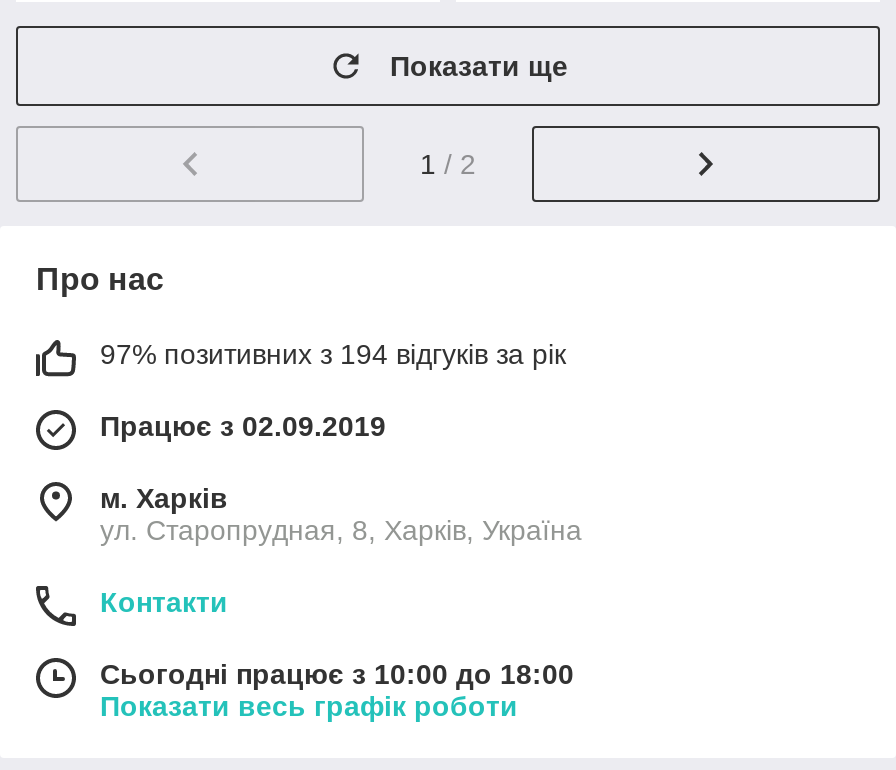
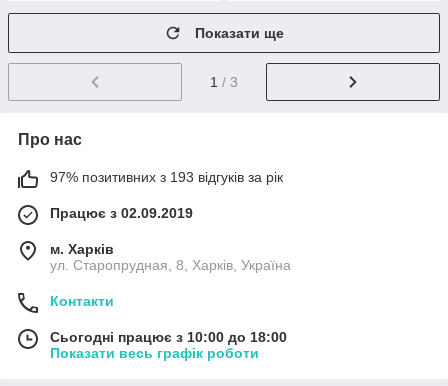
[420,148,476,180] 1 / 2 -> [210,74,238,90] 1 / 3
[100,338,566,370] 97% позитивних з 194 відгуків за рік -> [50,169,283,185] 97% позитивних з 193 відгуків за рік

